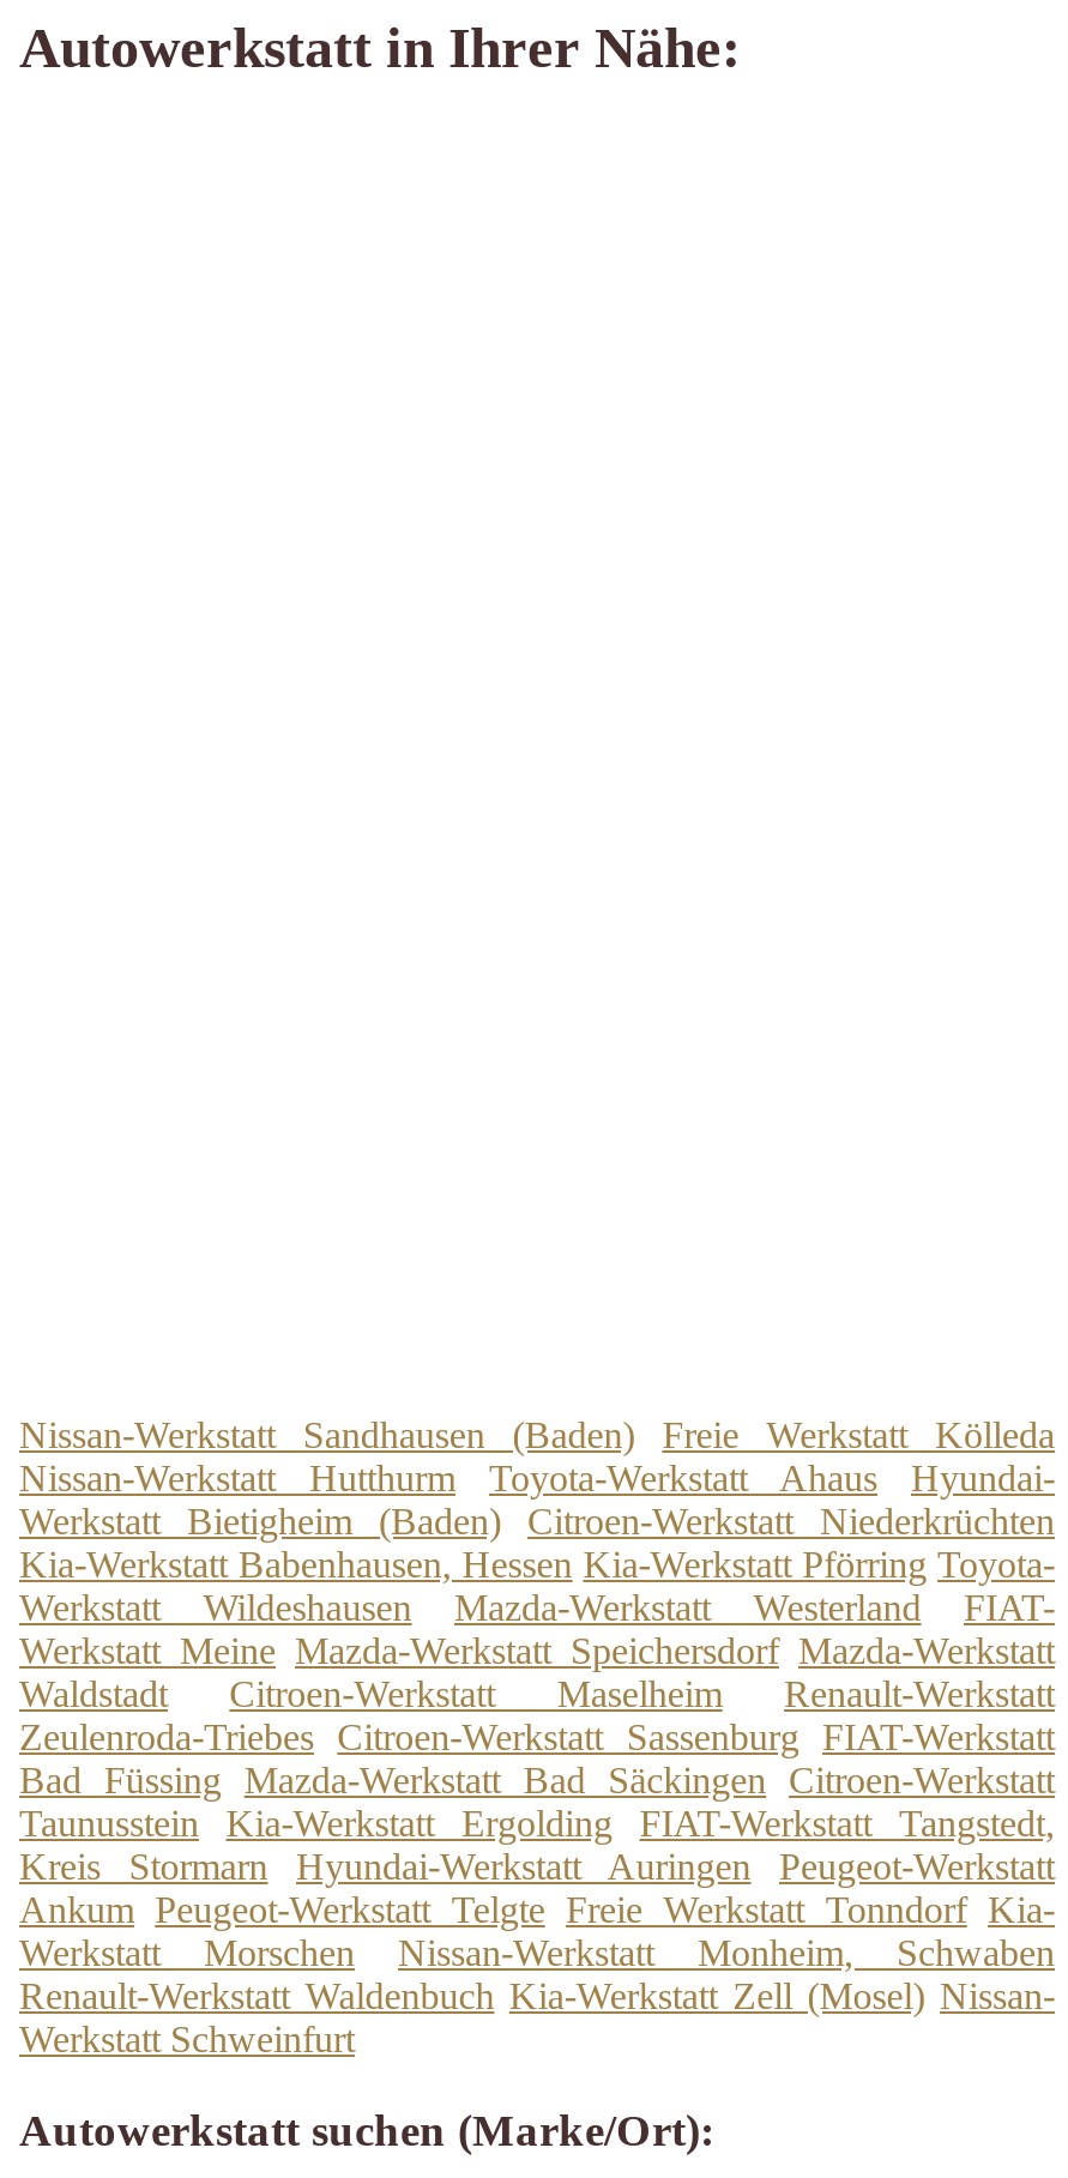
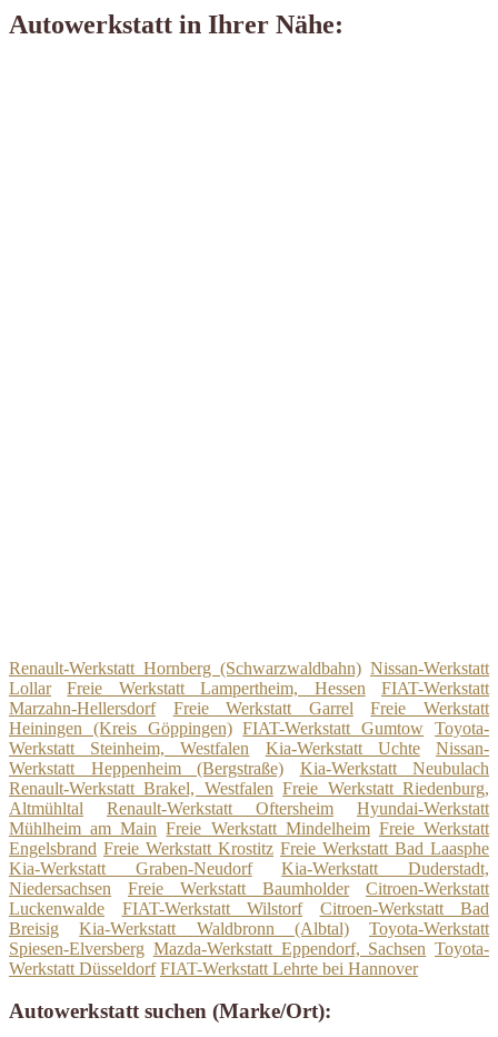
[19,1413,1055,2058] Nissan-Werkstatt Sandhausen (Baden) | Freie Werkstatt Kölleda | Nissan-Werkstatt Hutthurm | Toyota-Werkstatt Ahaus | Hyundai- | Werkstatt Bietigheim (Baden) | Citroen-Werkstatt Niederkrüchten | Kia-Werkstatt Babenhausen, Hessen Kia-Werkstatt Pförring Toyota- | Werkstatt Wildeshausen | Mazda-Werkstatt Westerland | FIAT- | Werkstatt Meine Mazda-Werkstatt Speichersdorf Mazda-Werkstatt | Waldstadt | Citroen-Werkstatt Maselheim | Renault-Werkstatt | Zeulenroda-Triebes Citroen-Werkstatt Sassenburg FIAT-Werkstatt | Bad Füssing Mazda-Werkstatt Bad Säckingen Citroen-Werkstatt | Taunusstein | Kia-Werkstatt Ergolding | FIAT-Werkstatt Tangstedt, | Kreis Stormarn | Hyundai-Werkstatt Auringen | Peugeot-Werkstatt | Ankum Peugeot-Werkstatt Telgte Freie Werkstatt Tonndorf Kia- | Werkstatt Morschen | Nissan-Werkstatt Monheim, Schwaben | Renault-Werkstatt Waldenbuch Kia-Werkstatt Zell (Mosel) Nissan- | Werkstatt Schweinfurt -> [9,658,489,977] Renault-Werkstatt Hornberg (Schwarzwaldbahn) Nissan-Werkstatt | Lollar | Freie Werkstatt Lampertheim, Hessen | FIAT-Werkstatt | Marzahn-Hellersdorf | Freie Werkstatt Garrel | Freie Werkstatt | Heiningen (Kreis Göppingen) FIAT-Werkstatt Gumtow Toyota- | Werkstatt Steinheim, Westfalen | Kia-Werkstatt Uchte | Nissan- | Werkstatt Heppenheim (Bergstraße) | Kia-Werkstatt Neubulach | Renault-Werkstatt Brakel, Westfalen Freie Werkstatt Riedenburg, | Altmühltal | Renault-Werkstatt Oftersheim | Hyundai-Werkstatt | Mühlheim am Main Freie Werkstatt Mindelheim Freie Werkstatt | Engelsbrand Freie Werkstatt Krostitz Freie Werkstatt Bad Laasphe | Kia-Werkstatt Graben-Neudorf | Kia-Werkstatt Duderstadt, | Niedersachsen | Freie Werkstatt Baumholder | Citroen-Werkstatt | Luckenwalde | FIAT-Werkstatt Wilstorf | Citroen-Werkstatt Bad | Breisig | Kia-Werkstatt Waldbronn (Albtal) | Toyota-Werkstatt | Spiesen-Elversberg Mazda-Werkstatt Eppendorf, Sachsen Toyota- | Werkstatt Düsseldorf FIAT-Werkstatt Lehrte bei Hannover

